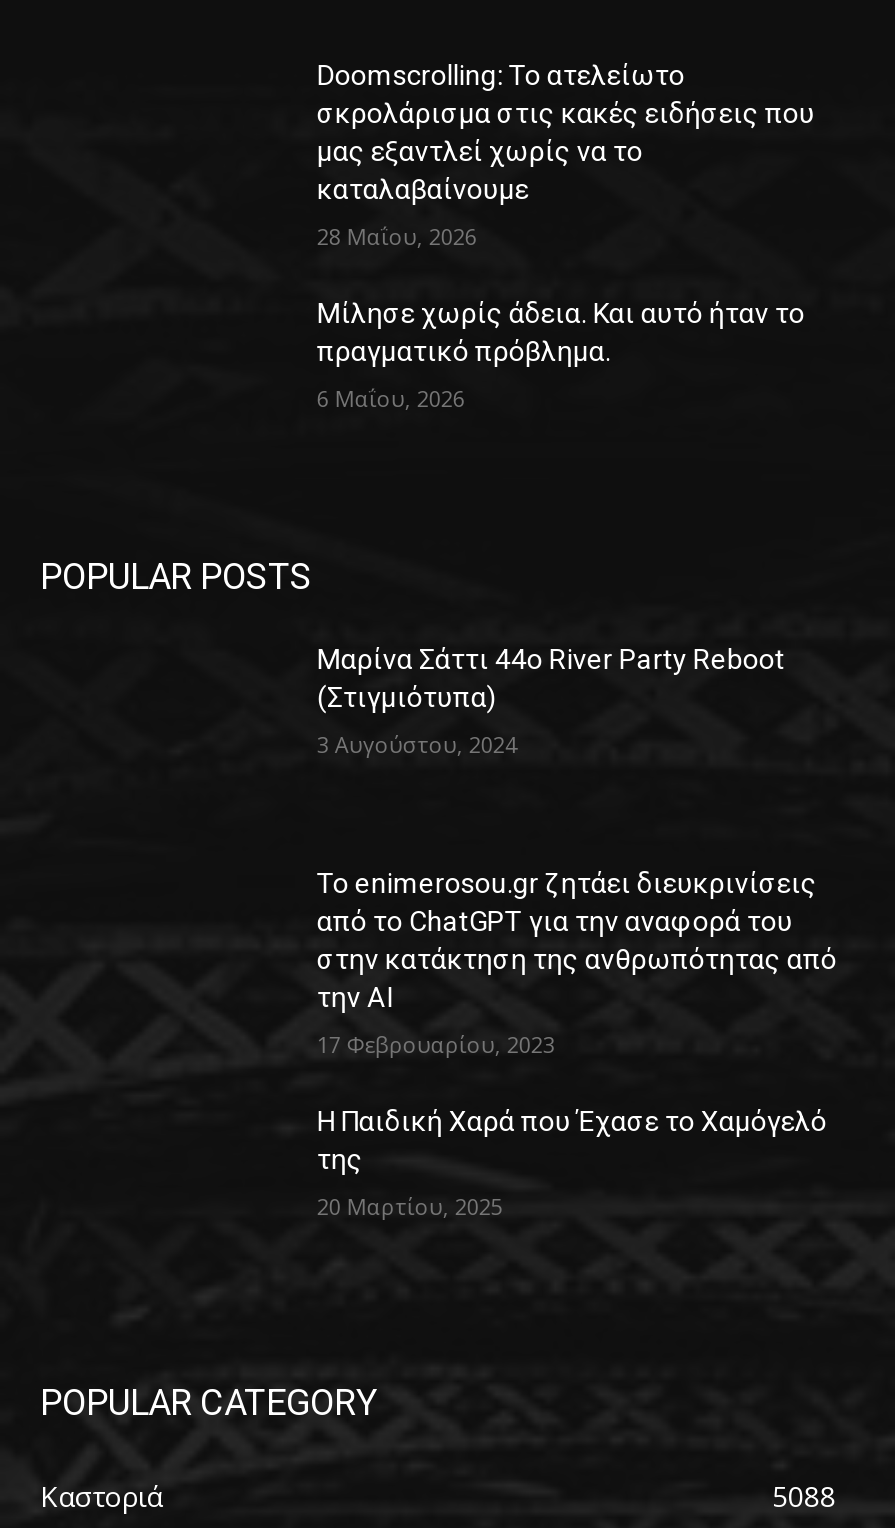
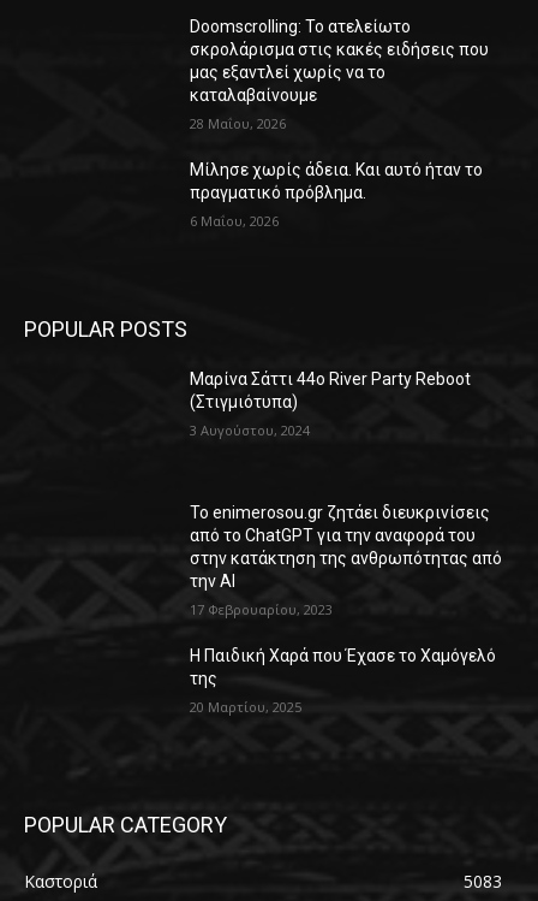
[772,1476,836,1514] 5088 -> [464,870,502,893] 5083

